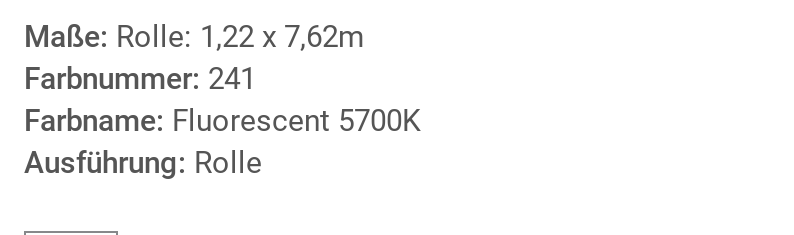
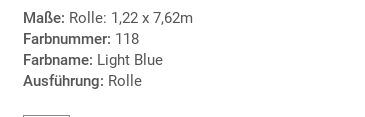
[24,61,256,97] Farbnummer: 241 -> [23,30,139,48] Farbnummer: 118
[24,103,420,139] Farbname: Fluorescent 5700K -> [23,51,163,69] Farbname: Light Blue

